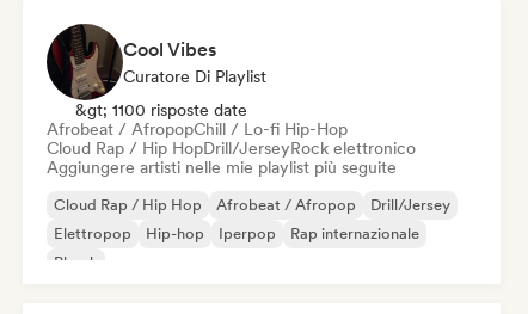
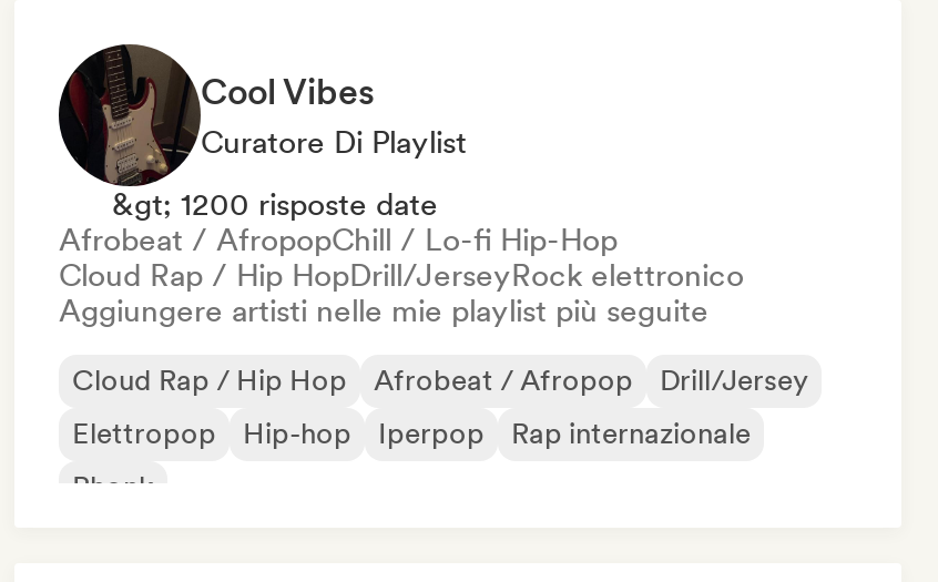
[75,100,247,119] &gt; 1100 risposte date -> [112,186,438,222] &gt; 1200 risposte date

